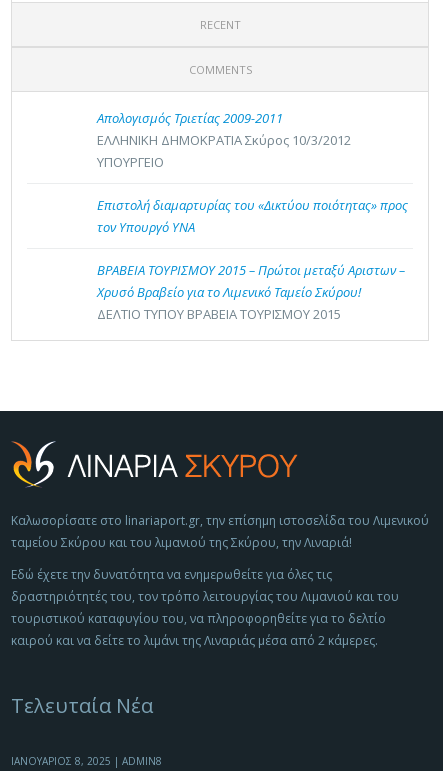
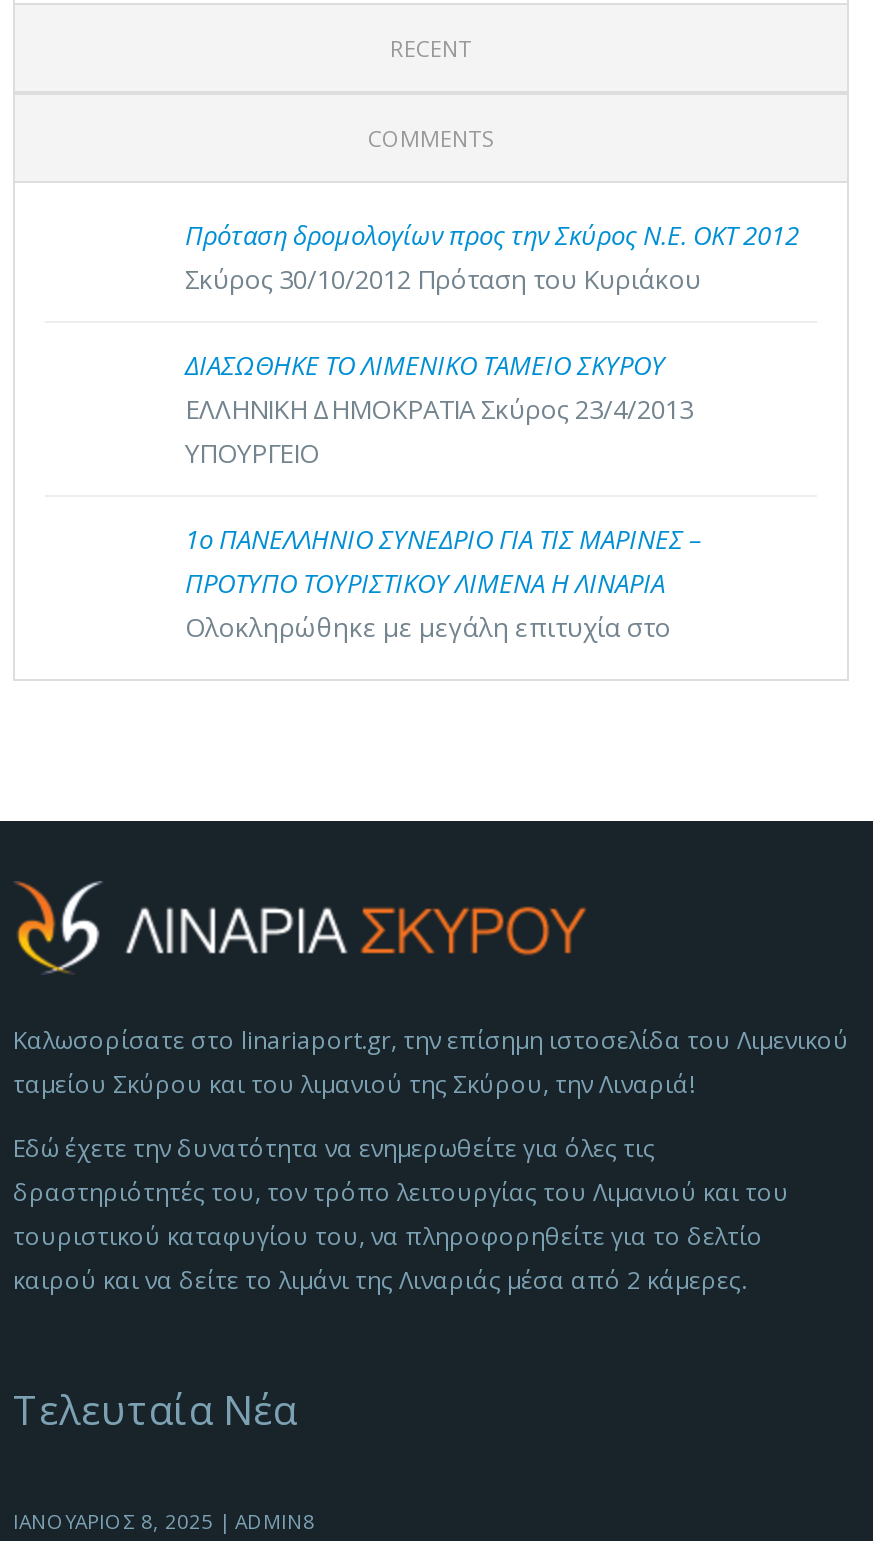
[97,109,351,149] Απολογισμός Τριετίας 2009-2011 | ΕΛΛΗΝΙΚΗ ΔΗΜΟΚΡΑΤΙΑ Σκύρος 10/3/2012 -> [185,217,799,427] Πρόταση δρομολογίων προς την Σκύρος Ν.Ε. ΟΚΤ 2012 | Σκύρος 30/10/2012 Πρόταση του Κυριάκου | ΔΙΑΣΩΘΗΚΕ ΤΟ ΛΙΜΕΝΙΚΟ ΤΑΜΕΙΟ ΣΚΥΡΟΥ | ΕΛΛΗΝΙΚΗ ΔΗΜΟΚΡΑΤΙΑ Σκύρος 23/4/2013
moved [97,153,164,171] -> [185,435,319,471]: ΥΠΟΥΡΓΕΙΟ
[97,196,408,323] Επιστολή διαμαρτυρίας του «Δικτύου ποιότητας» προς | τον Υπουργό ΥΝΑ | ΒΡΑΒΕΙΑ ΤΟΥΡΙΣΜΟΥ 2015 – Πρώτοι μεταξύ Αριστων – | Χρυσό Βραβείο για το Λιμενικό Ταμείο Σκύρου! | ΔΕΛΤΙΟ ΤΥΠΟΥ ΒΡΑΒΕΙΑ ΤΟΥΡΙΣΜΟΥ 2015 -> [185,521,701,645] 1ο ΠΑΝΕΛΛΗΝΙΟ ΣΥΝΕΔΡΙΟ ΓΙΑ ΤΙΣ ΜΑΡΙΝΕΣ – | ΠΡΟΤΥΠΟ ΤΟΥΡΙΣΤΙΚΟΥ ΛΙΜΕΝΑ Η ΛΙΝΑΡΙΑ | Ολοκληρώθηκε με μεγάλη επιτυχία στο

